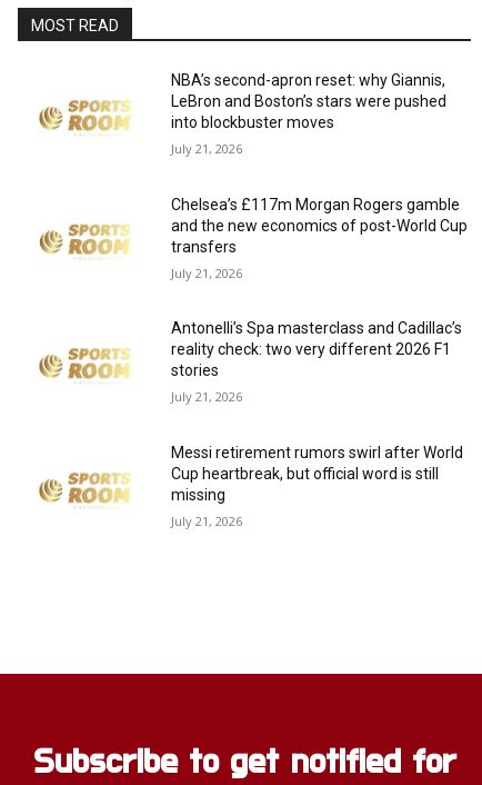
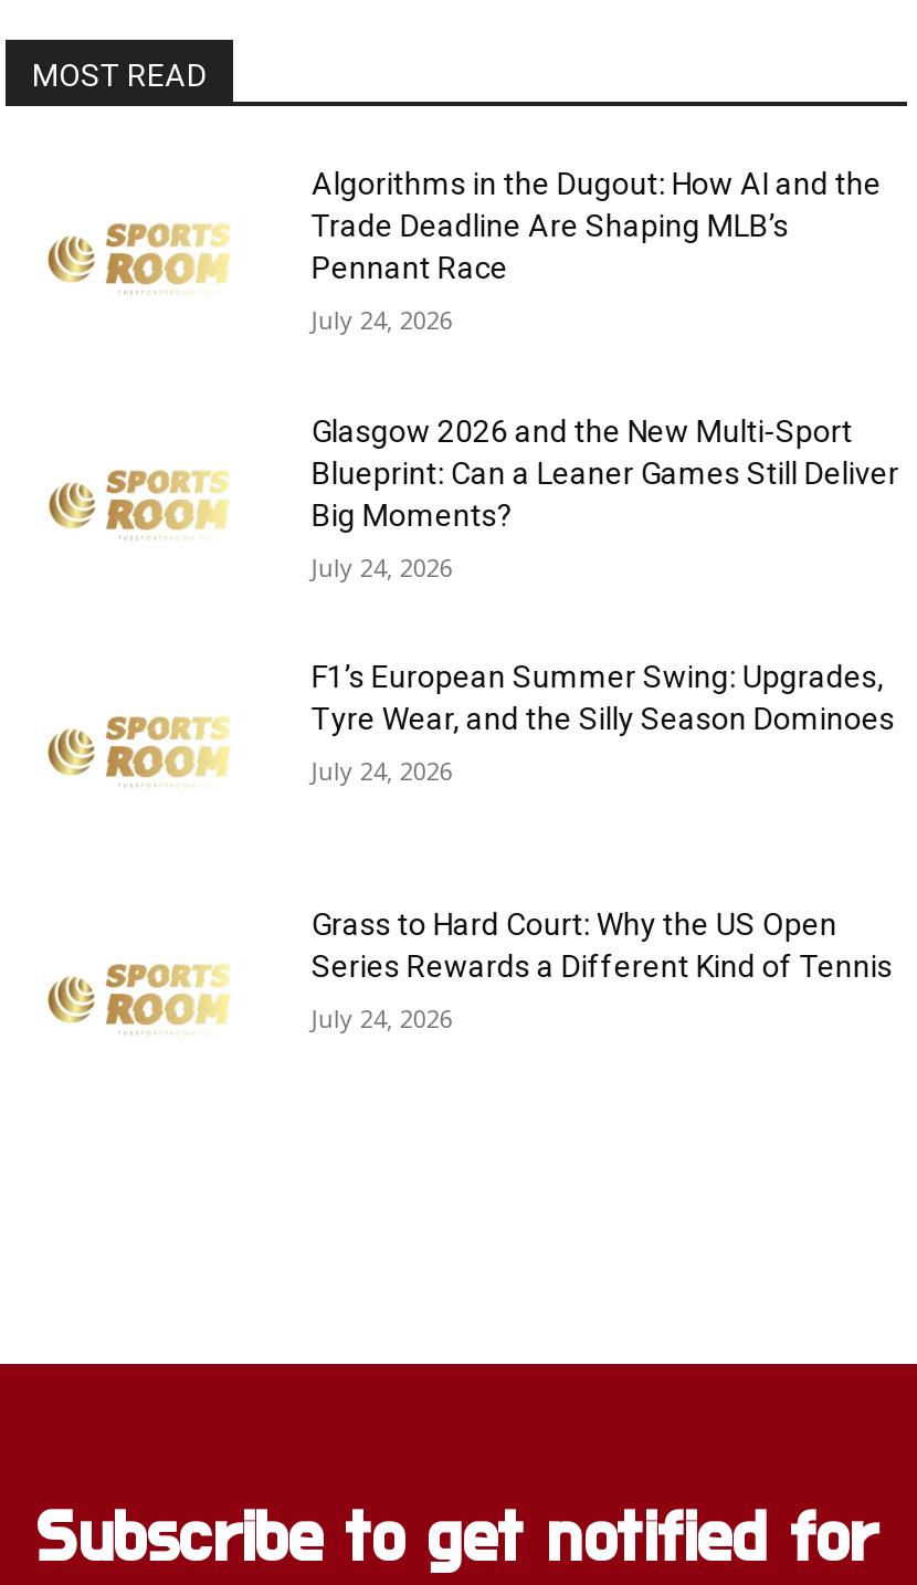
[171,71,447,131] NBA’s second-apron reset: why Giannis, | LeBron and Boston’s stars were pushed | into blockbuster moves -> [311,166,881,285] Algorithms in the Dugout: How AI and the | Trade Deadline Are Shaping MLB’s | Pennant Race
[171,140,243,157] July 21, 2026 -> [311,303,453,336] July 24, 2026
[171,195,468,255] Chelsea’s £117m Morgan Rogers gamble | and the new economics of post-World Cup | transfers -> [311,413,899,532] Glasgow 2026 and the New Multi-Sport | Blueprint: Can a Leaner Games Still Deliver | Big Moments?
[171,264,243,281] July 21, 2026 -> [311,550,453,583] July 24, 2026
[171,319,462,379] Antonelli’s Spa masterclass and Cadillac’s | reality check: two very different 2026 F1 | stories -> [311,659,895,737] F1’s European Summer Swing: Upgrades, | Tyre Wear, and the Silly Season Dominoes
[171,388,243,405] July 21, 2026 -> [311,754,453,788] July 24, 2026
[171,444,464,504] Messi retirement rumors swirl after World | Cup heartbreak, but official word is still | missing -> [311,906,892,984] Grass to Hard Court: Why the US Open | Series Rewards a Different Kind of Tennis
[171,513,243,529] July 21, 2026 -> [311,1001,453,1035] July 24, 2026

